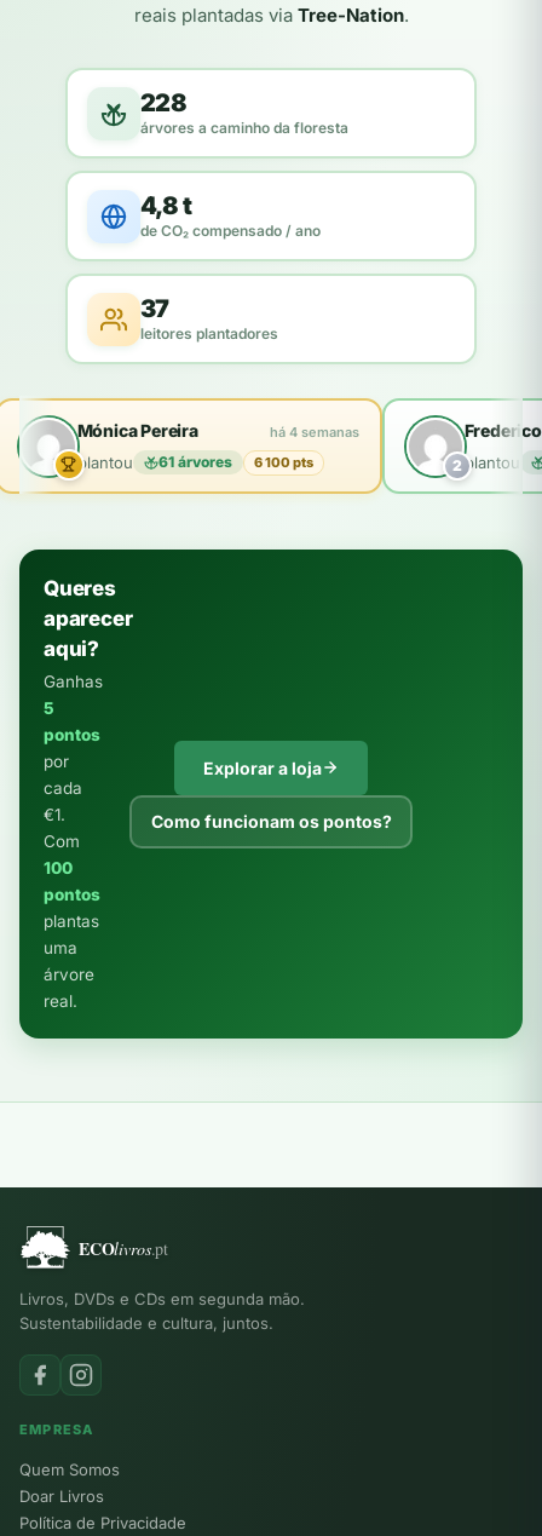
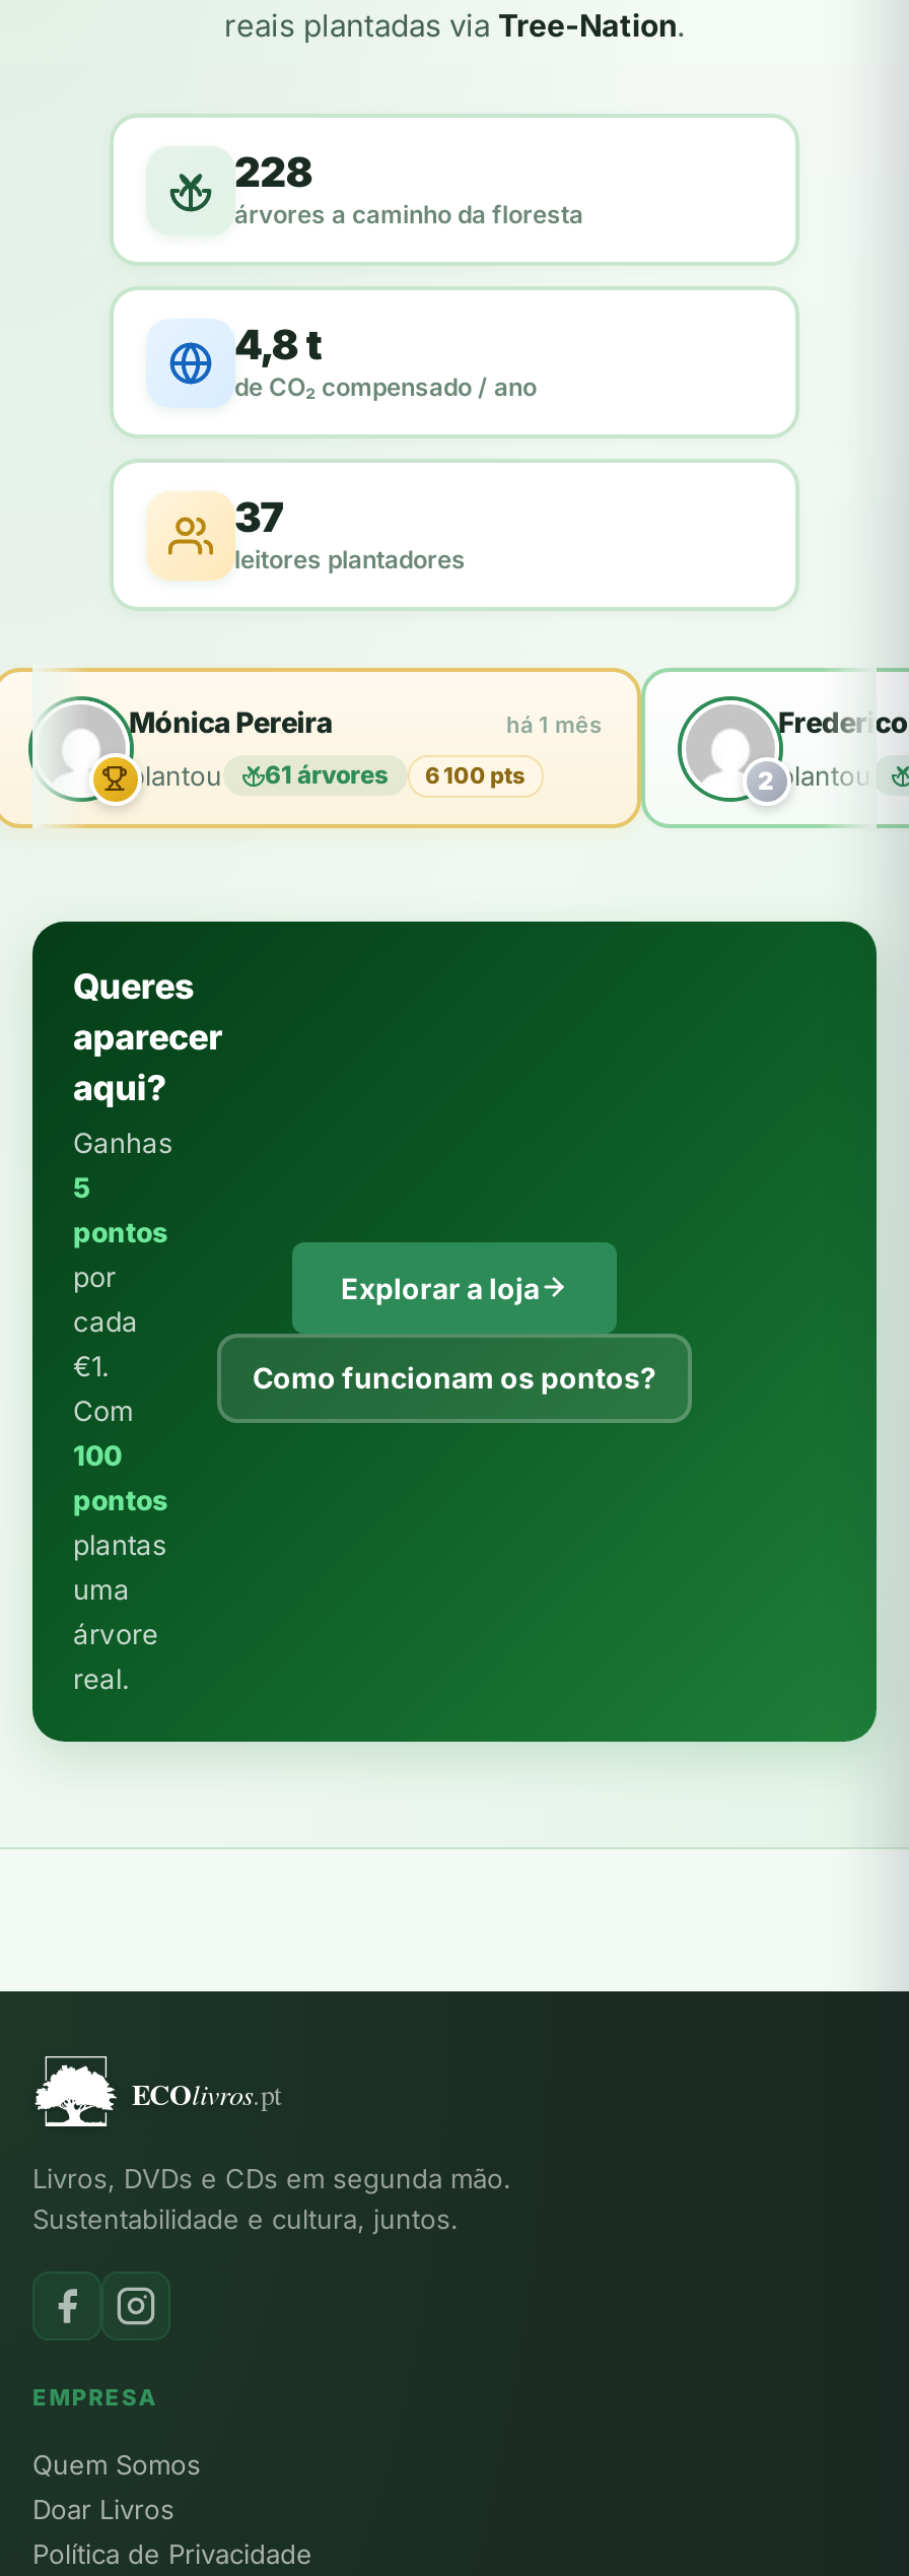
[269,423,359,440] há 4 semanas -> [506,709,602,738] há 1 mês

